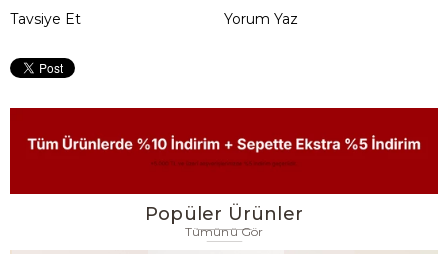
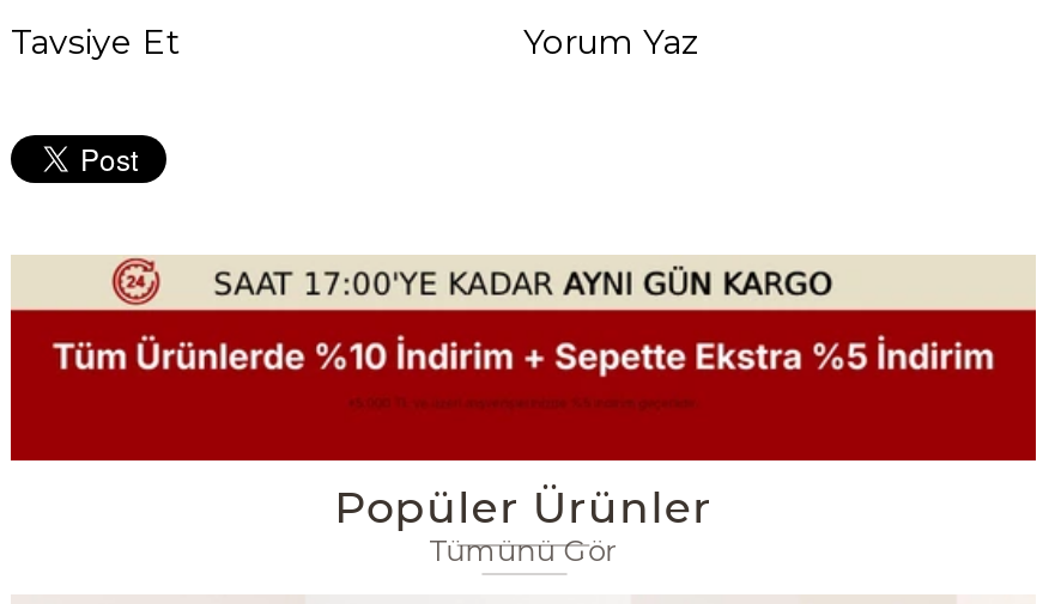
[9,107,439,158] [image] -> [11,255,1036,379] [image]

